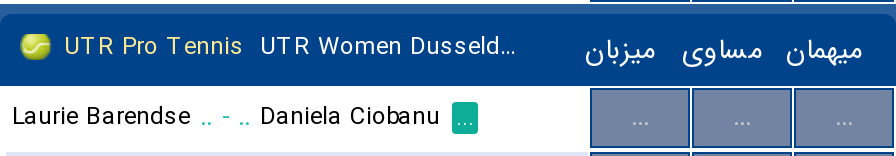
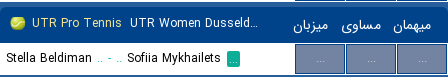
[12,98,474,136] Laurie Barendse .. - .. Daniela Ciobanu ... -> [6,49,238,68] Stella Beldiman .. - .. Sofiia Mykhailets ...

